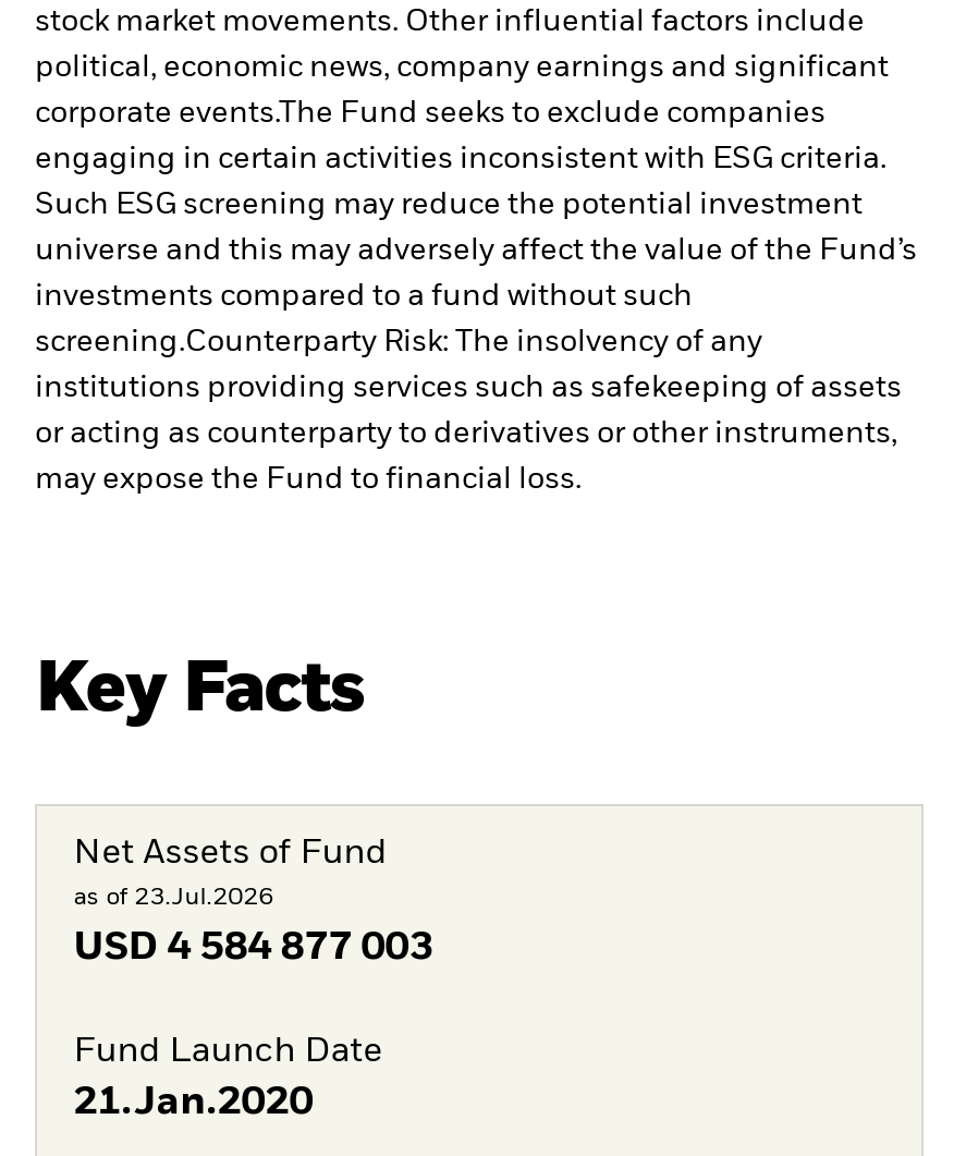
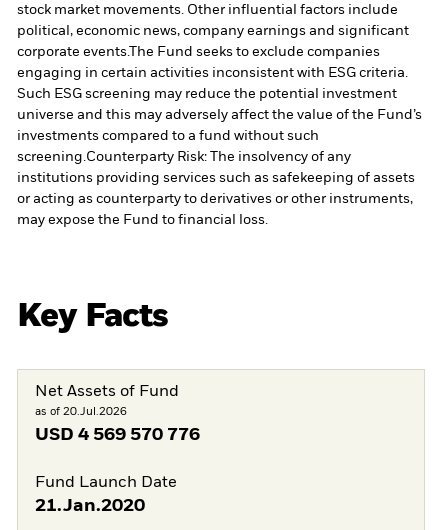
[74,885,274,909] as of 23.Jul.2026 -> [35,406,127,417] as of 20.Jul.2026
[74,929,433,968] USD 4 584 877 003 -> [35,426,200,444] USD 4 569 570 776

